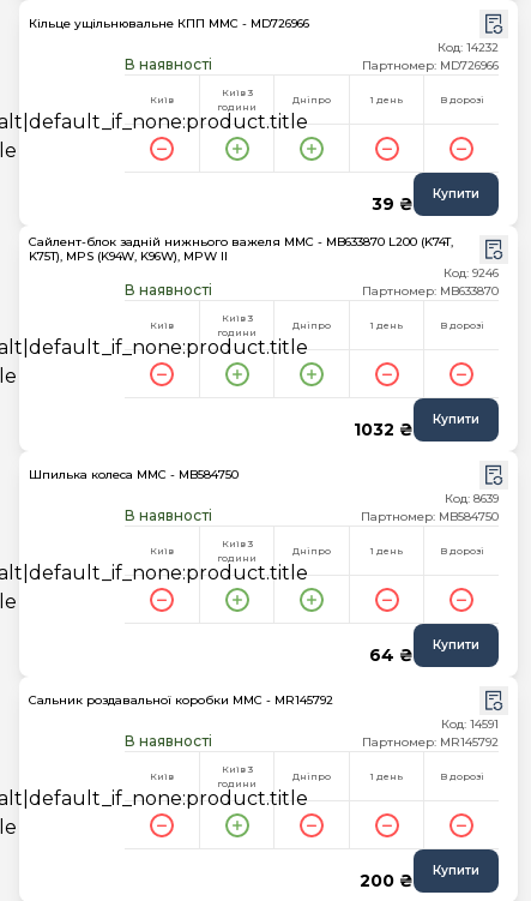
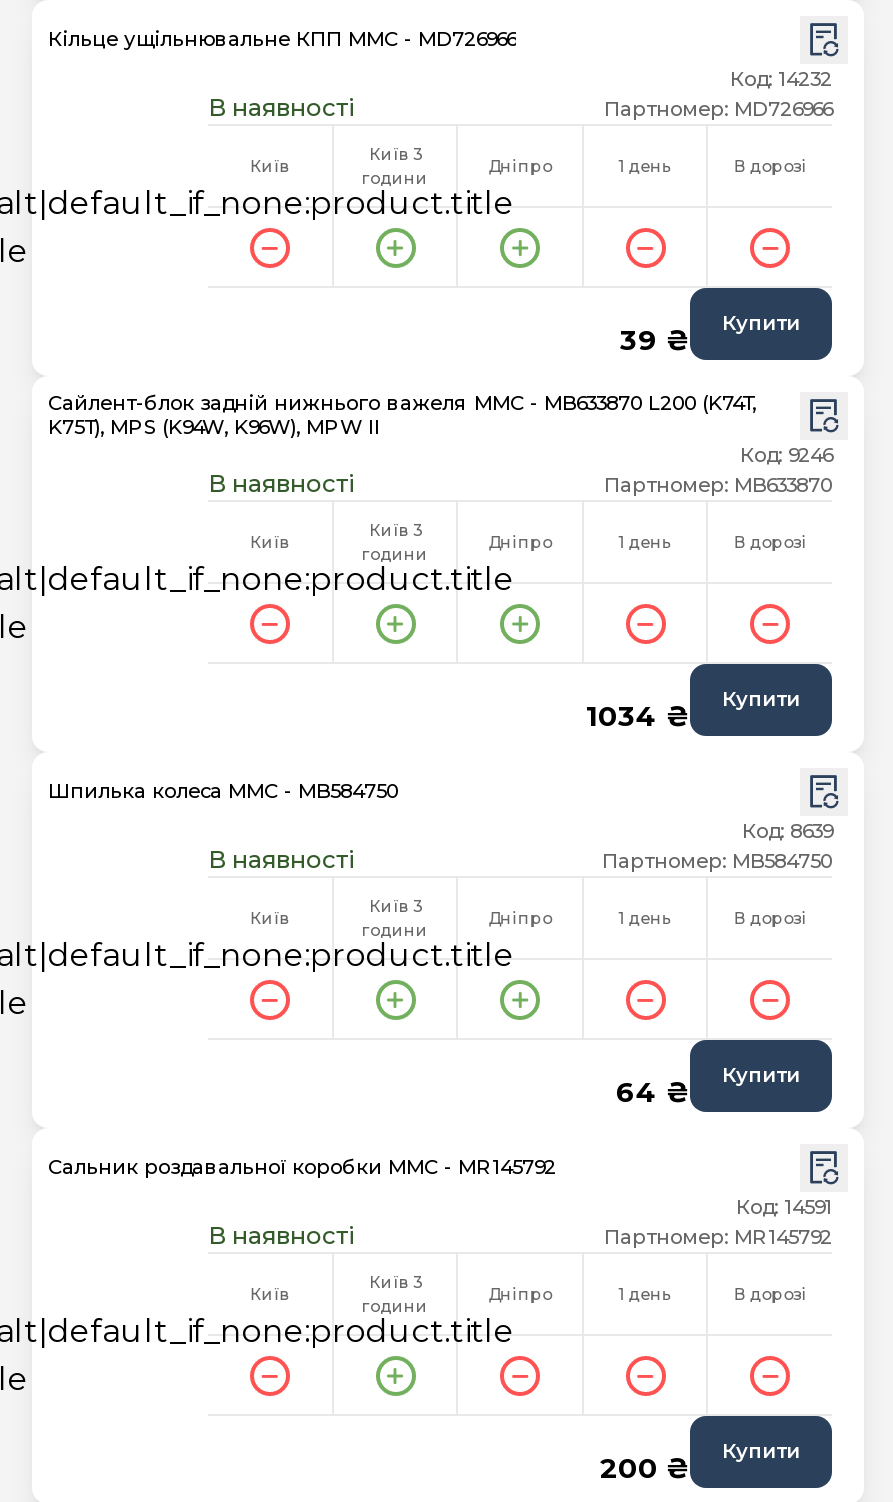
[354,412,479,440] 1032 ₴ Купити -> [586,686,800,734] 1034 ₴ Купити

